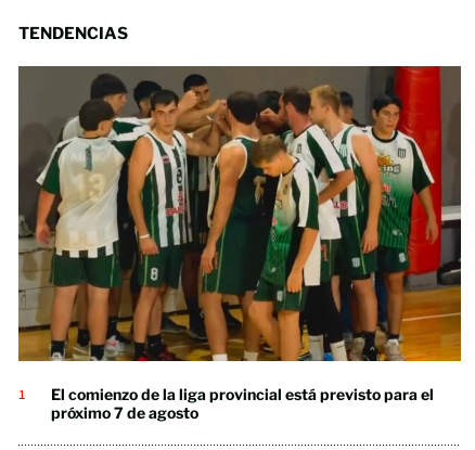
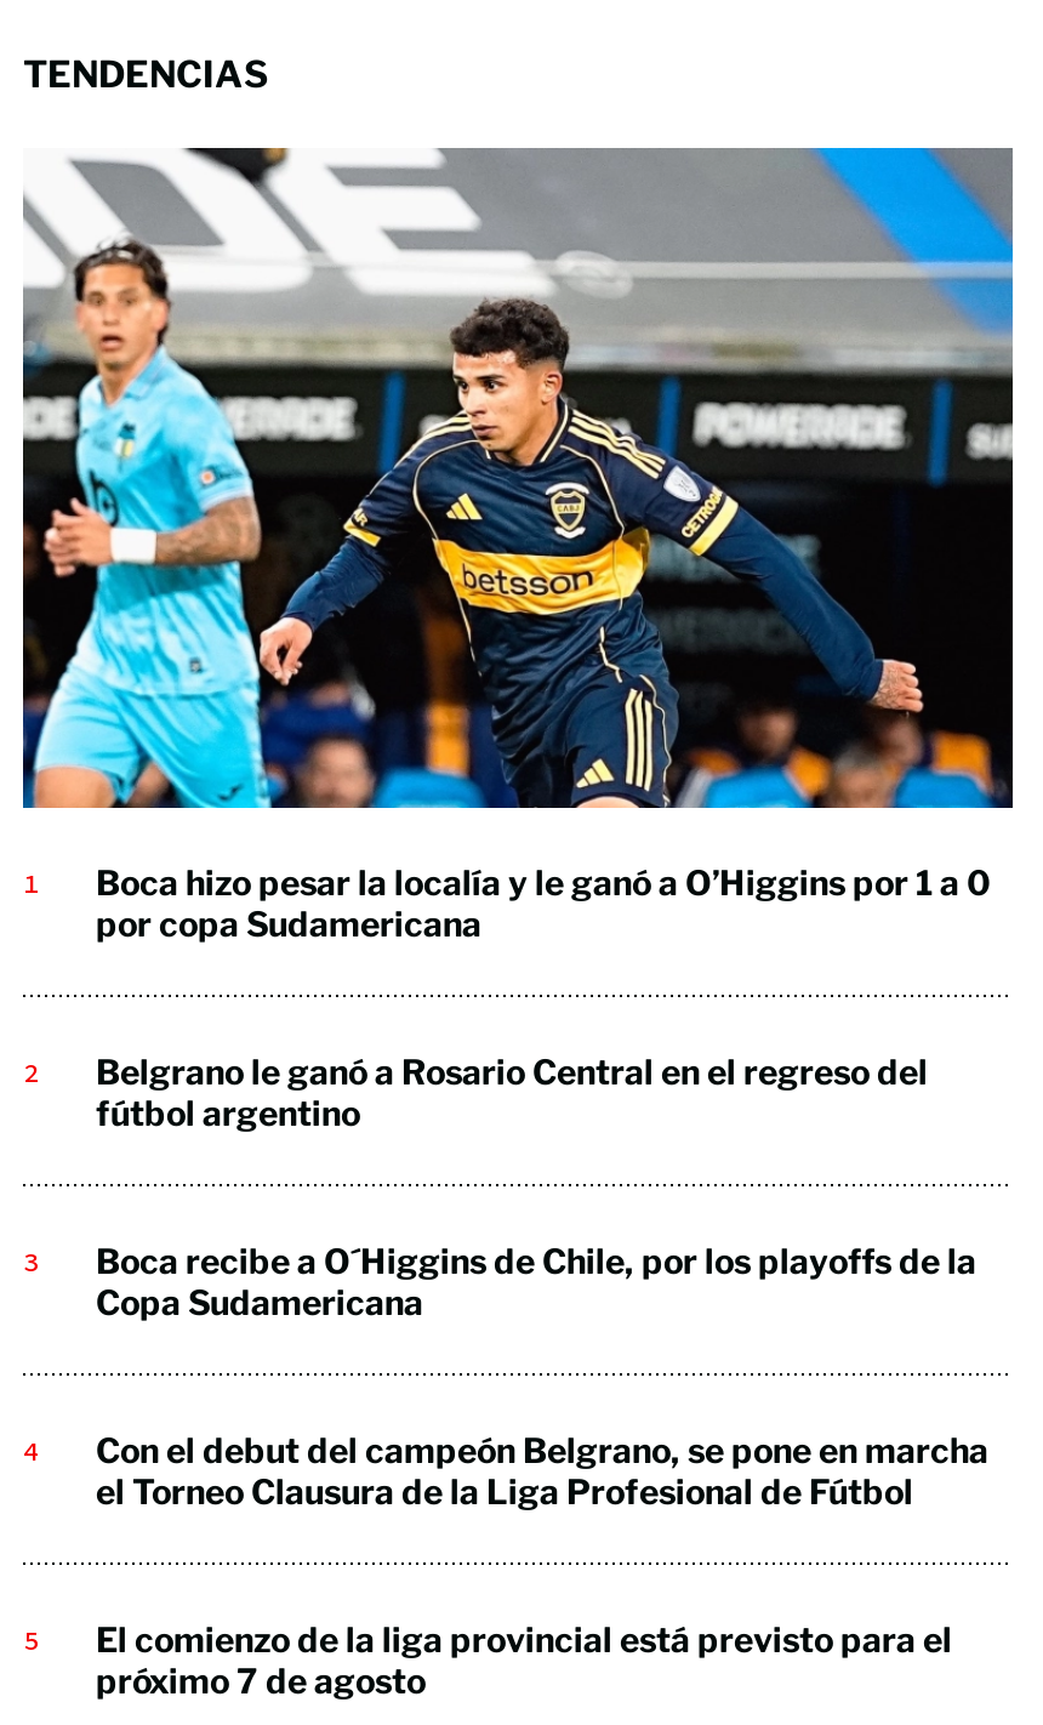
none -> [96,861,991,943] Boca hizo pesar la localía y le ganó a O’Higgins por 1 a 0 | por copa Sudamericana
none -> [96,1050,928,1133] Belgrano le ganó a Rosario Central en el regreso del | fútbol argentino
none -> [96,1239,976,1322] Boca recibe a O´Higgins de Chile, por los playoffs de la | Copa Sudamericana
none -> [96,1429,988,1511] Con el debut del campeón Belgrano, se pone en marcha | el Torneo Clausura de la Liga Profesional de Fútbol
[17,65,462,362] [image] -> [21,146,1015,810] [image]

